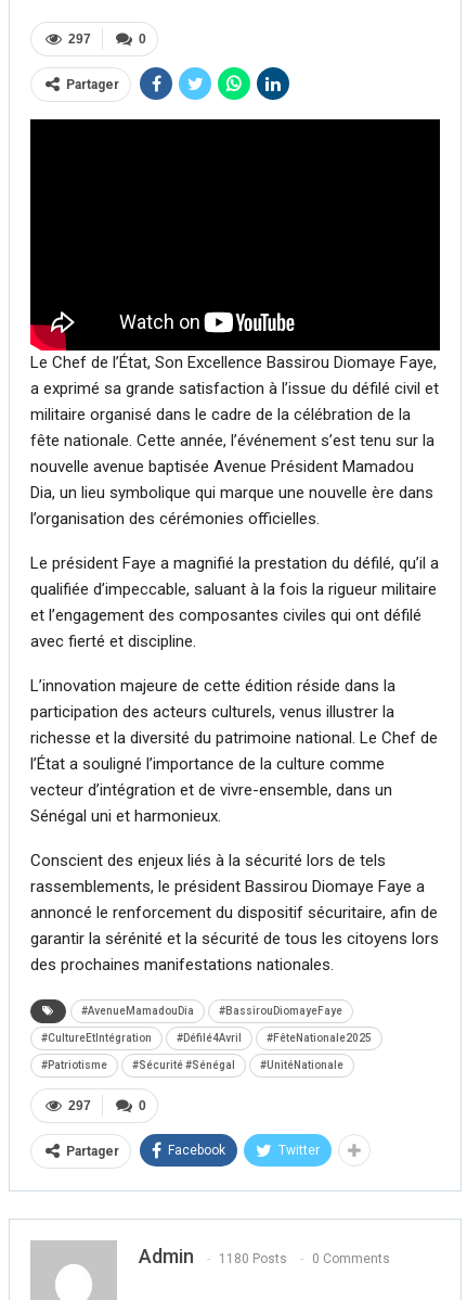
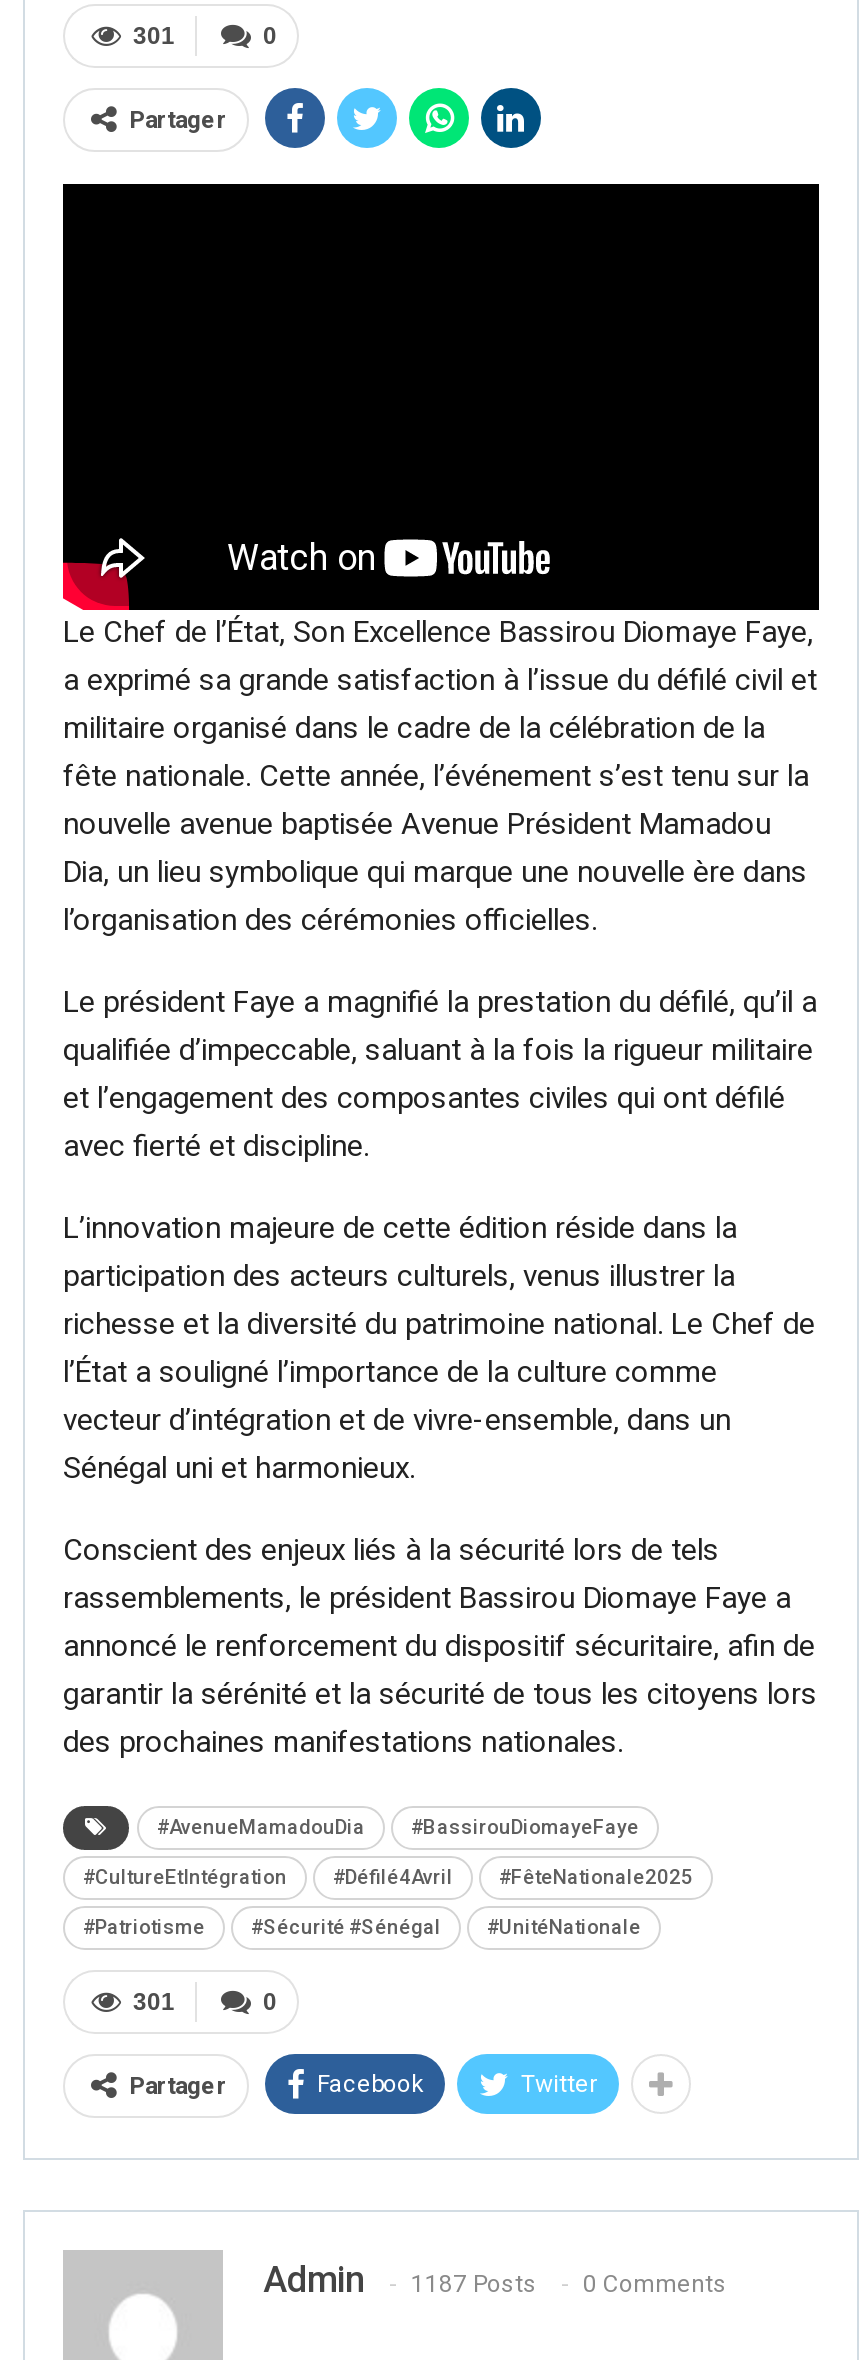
[68,31,91,46] 297 -> [133,21,175,49] 301
[68,1098,91,1114] 297 -> [133,1989,175,2017] 301
[139,1245,390,1268] Admin 1180 Posts 0 Comments -> [263,2259,727,2301] Admin 1187 Posts 0 Comments

